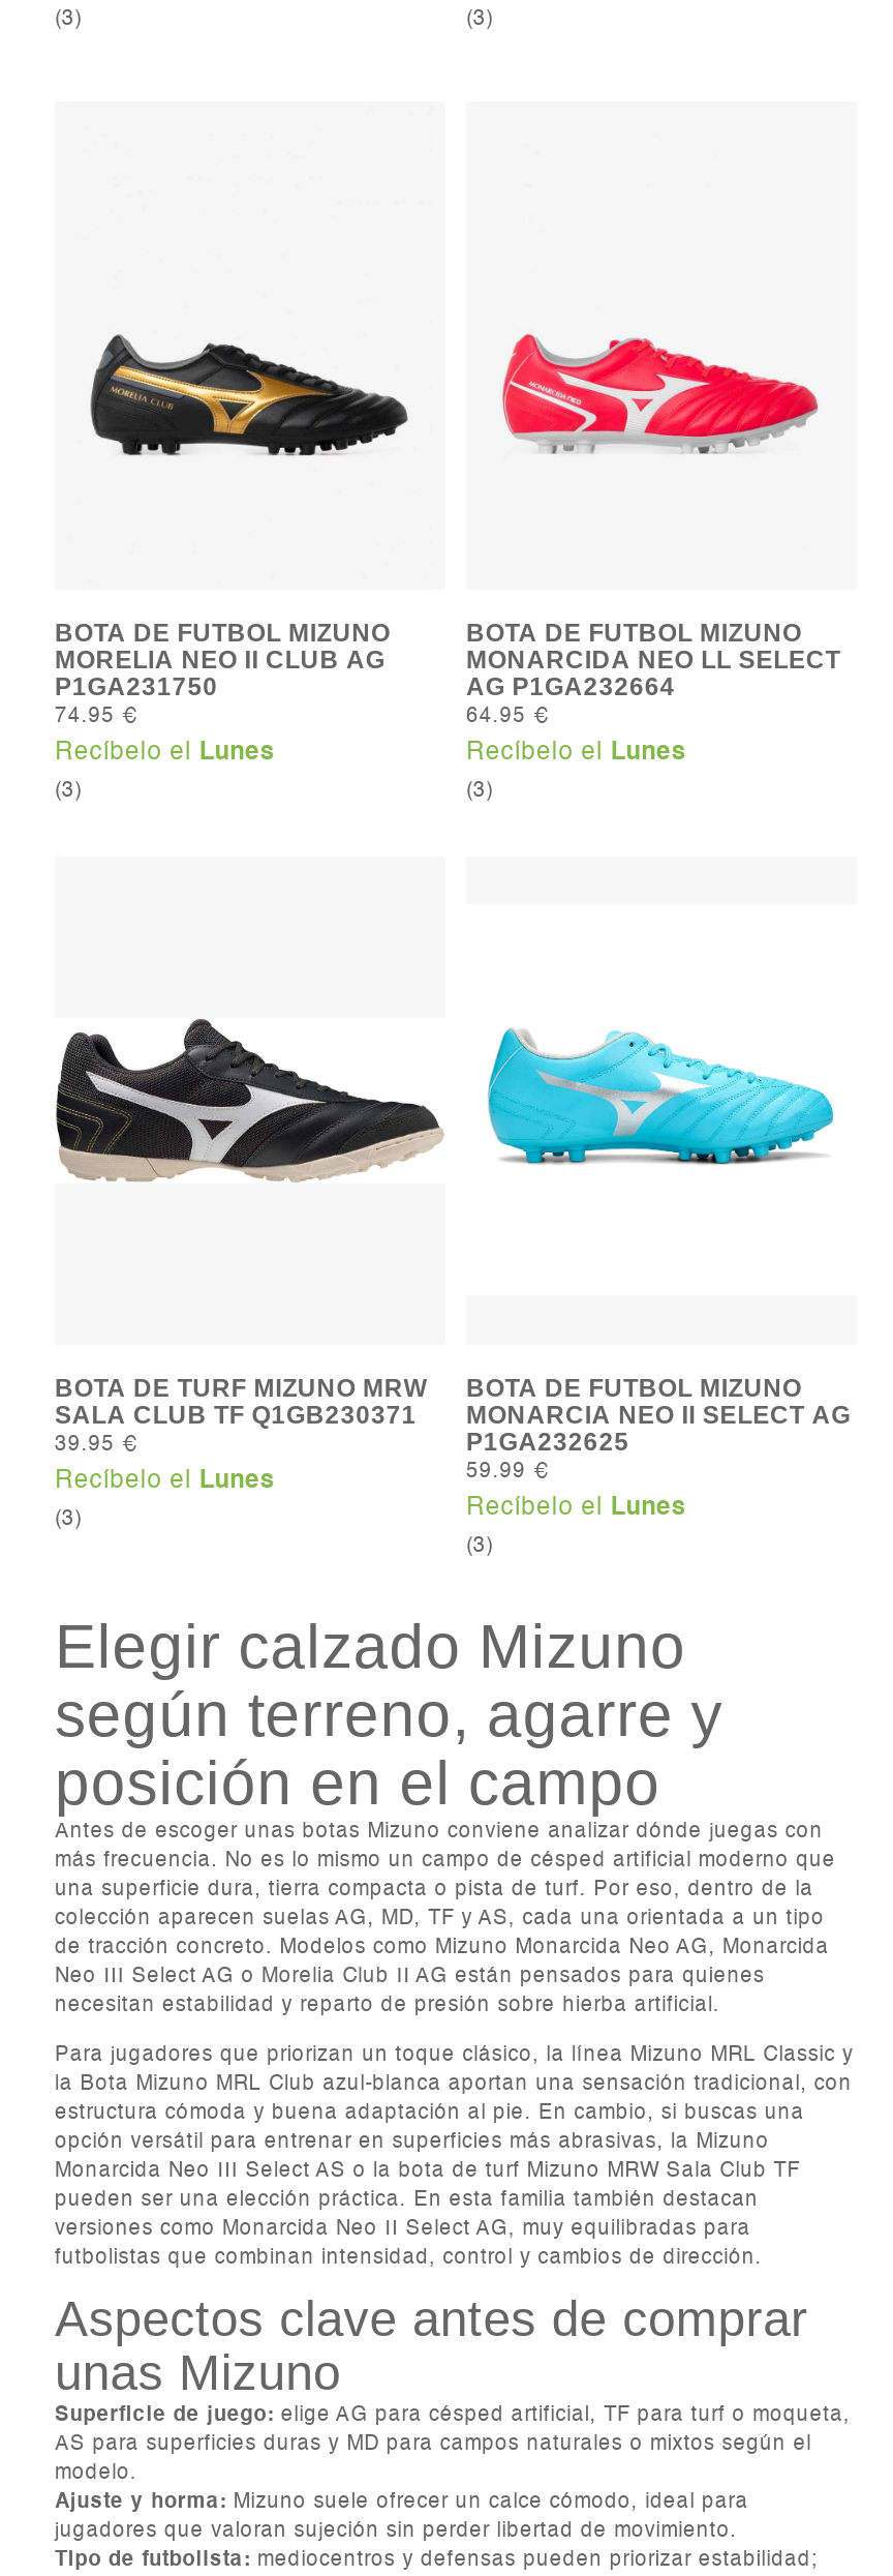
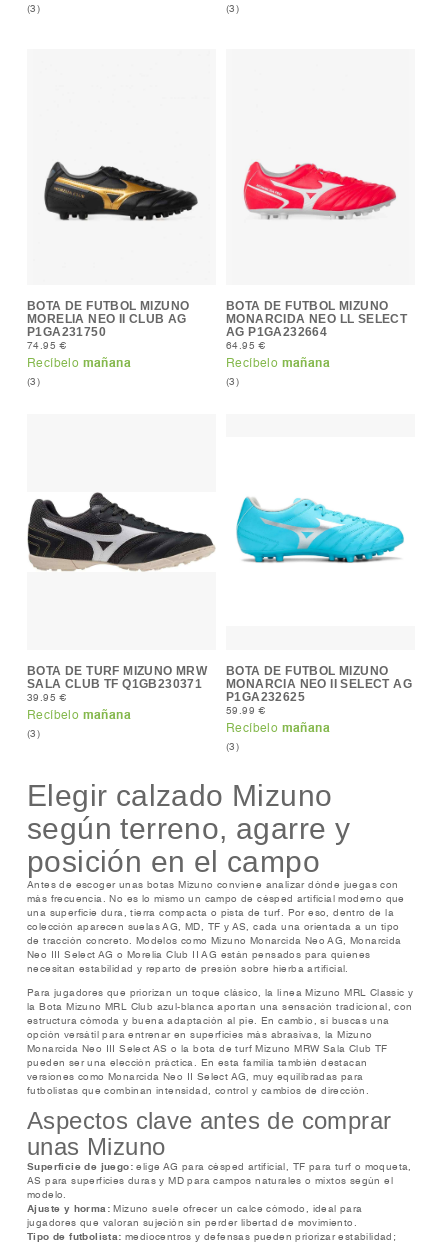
[55,740,276,763] Recíbelo el Lunes -> [27,358,131,369] Recíbelo mañana
[466,740,687,763] Recíbelo el Lunes -> [226,358,330,369] Recíbelo mañana
[55,1469,276,1492] Recíbelo el Lunes -> [27,710,131,721] Recíbelo mañana
[466,1496,687,1519] Recíbelo el Lunes -> [226,723,330,734] Recíbelo mañana

